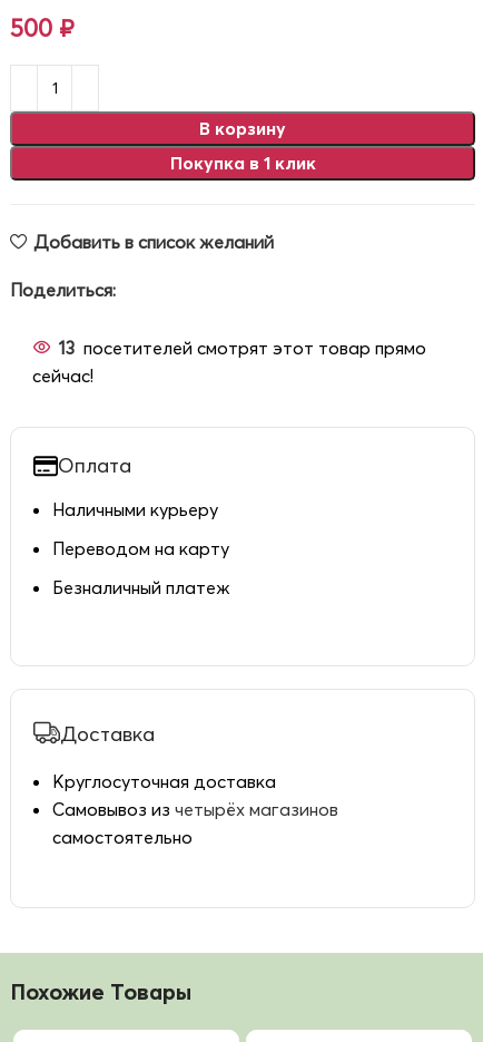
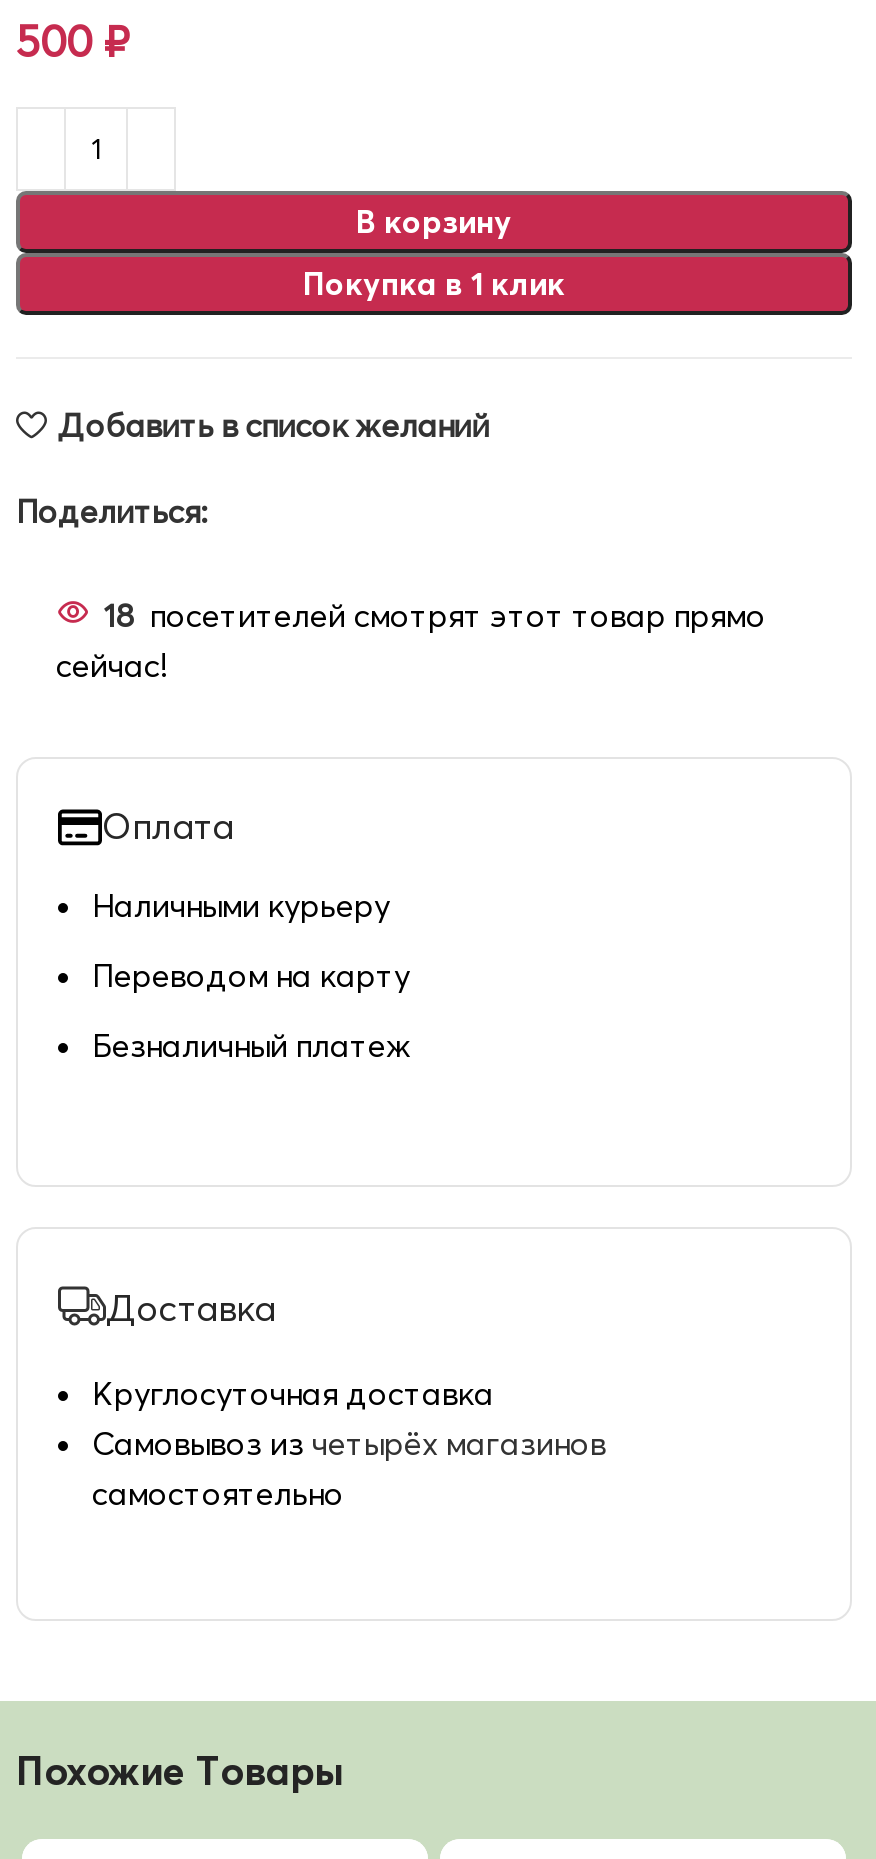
[59,337,426,359] 13 посетителей смотрят этот товар прямо -> [104,595,766,635] 18 посетителей смотрят этот товар прямо

